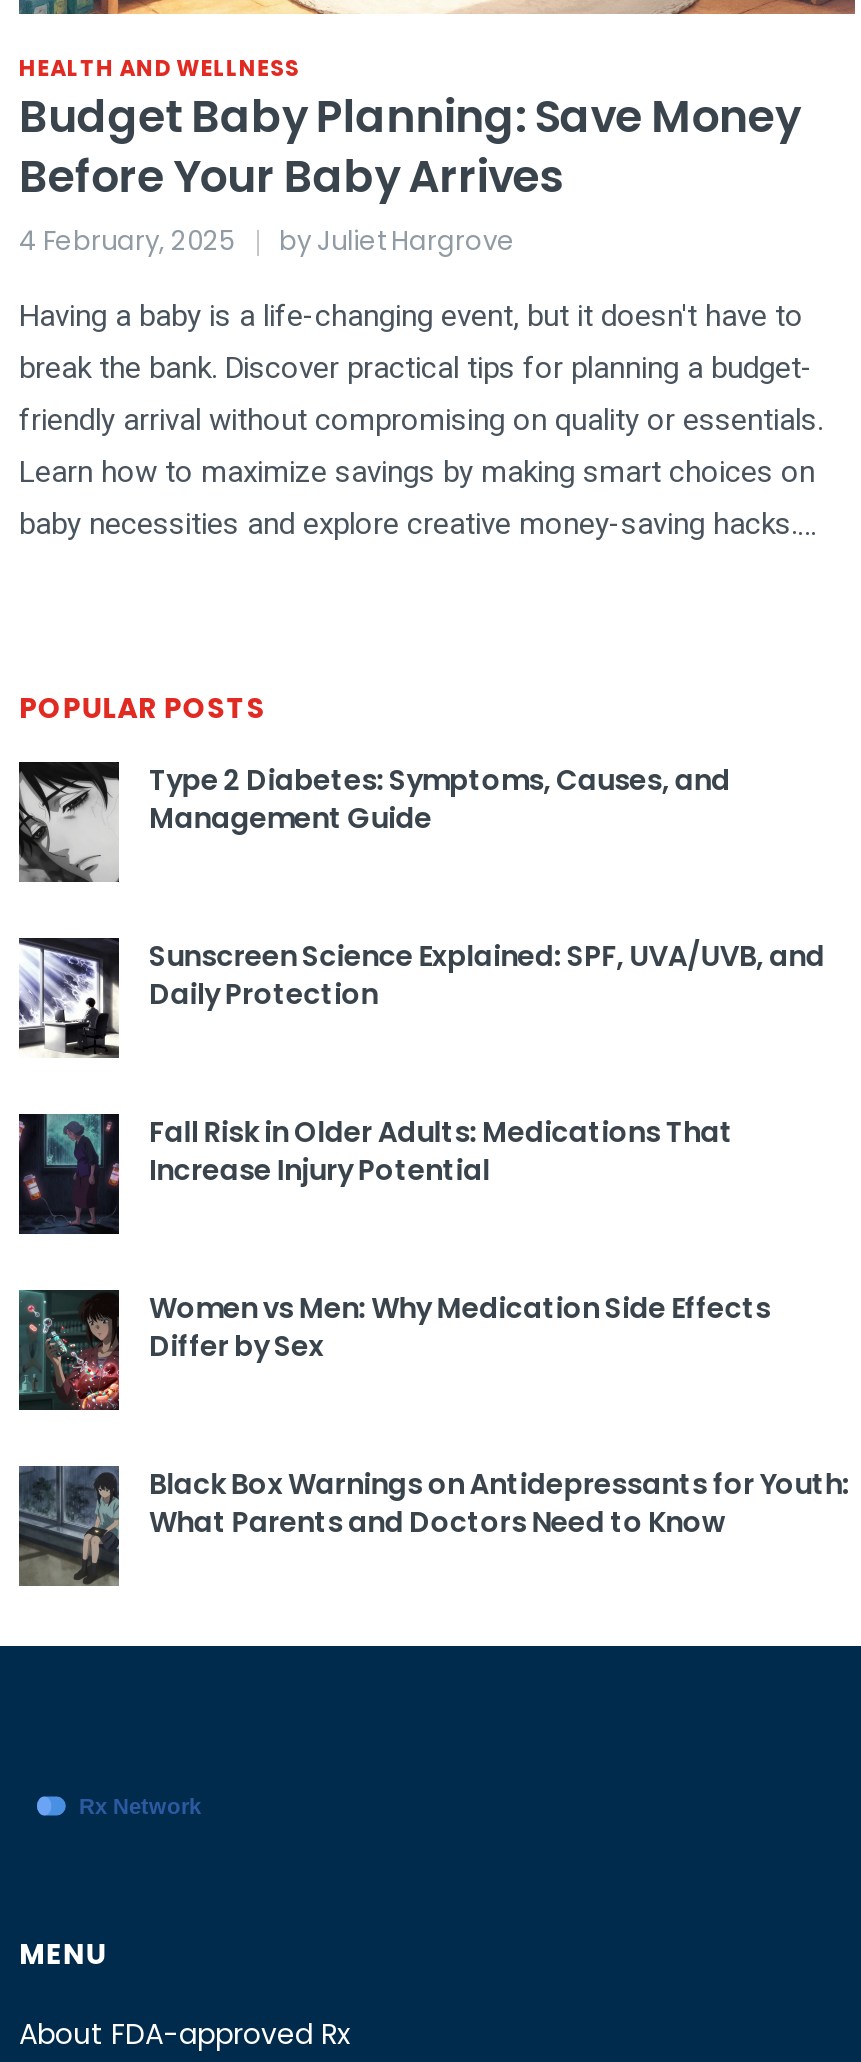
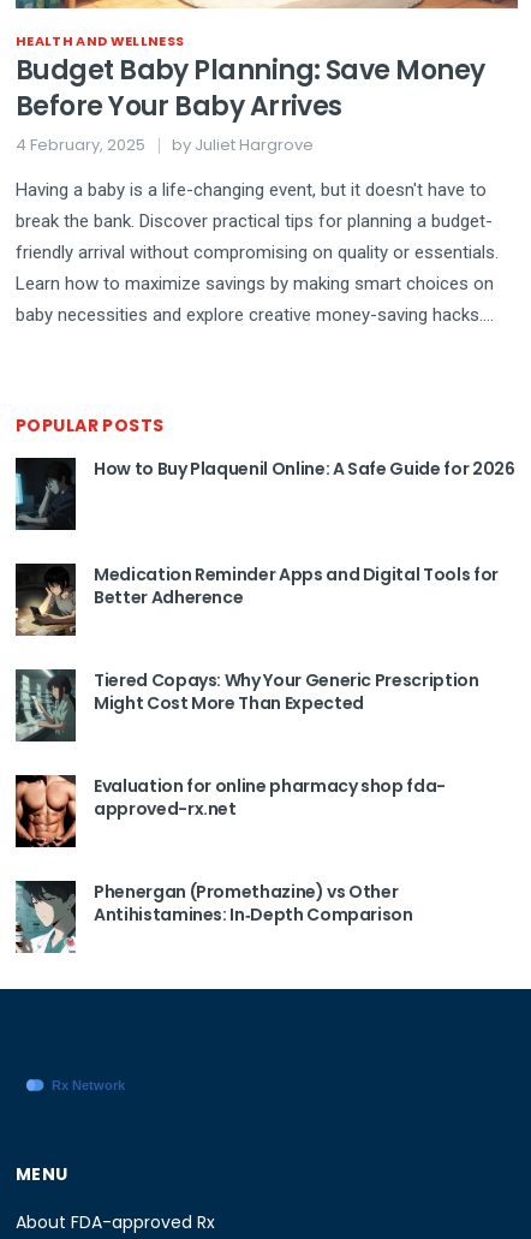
[17,761,730,882] [image] | Type 2 Diabetes: Symptoms, Causes, and | Management Guide -> [14,457,515,531] [image] | How to Buy Plaquenil Online: A Safe Guide for 2026
[17,937,825,1058] [image] | Sunscreen Science Explained: SPF, UVA/UVB, and | Daily Protection -> [14,563,498,637] [image] | Medication Reminder Apps and Digital Tools for | Better Adherence
[17,1113,733,1234] [image] | Fall Risk in Older Adults: Medications That | Increase Injury Potential -> [14,669,479,741] [image] | Tiered Copays: Why Your Generic Prescription | Might Cost More Than Expected
[17,1288,770,1410] [image] | Women vs Men: Why Medication Side Effects | Differ by Sex -> [14,774,446,847] [image] | Evaluation for online pharmacy shop fda- | approved-rx.net
[17,1464,849,1588] [image] | Black Box Warnings on Antidepressants for Youth: | What Parents and Doctors Need to Know -> [16,880,413,953] [image] | Phenergan (Promethazine) vs Other | Antihistamines: In‑Depth Comparison

